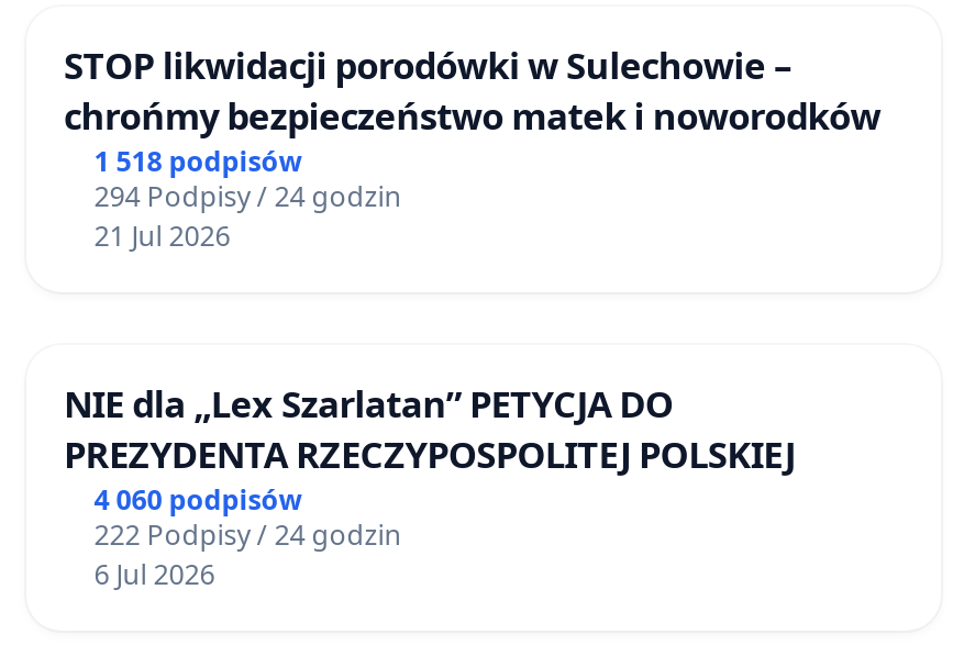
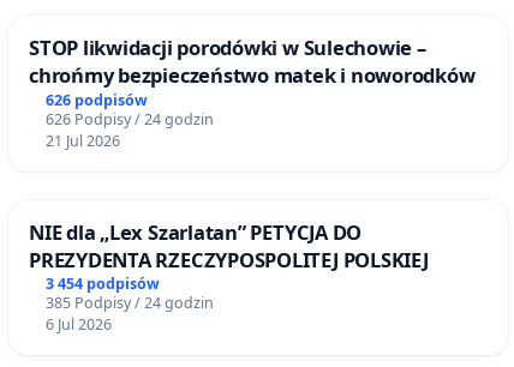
[94,143,303,180] 1 518 podpisów -> [45,89,147,110] 626 podpisów
[94,178,402,216] 294 Podpisy / 24 godzin -> [45,109,214,129] 626 Podpisy / 24 godzin
[94,481,303,519] 4 060 podpisów -> [45,274,159,294] 3 454 podpisów
[94,516,402,554] 222 Podpisy / 24 godzin -> [45,293,214,314] 385 Podpisy / 24 godzin

